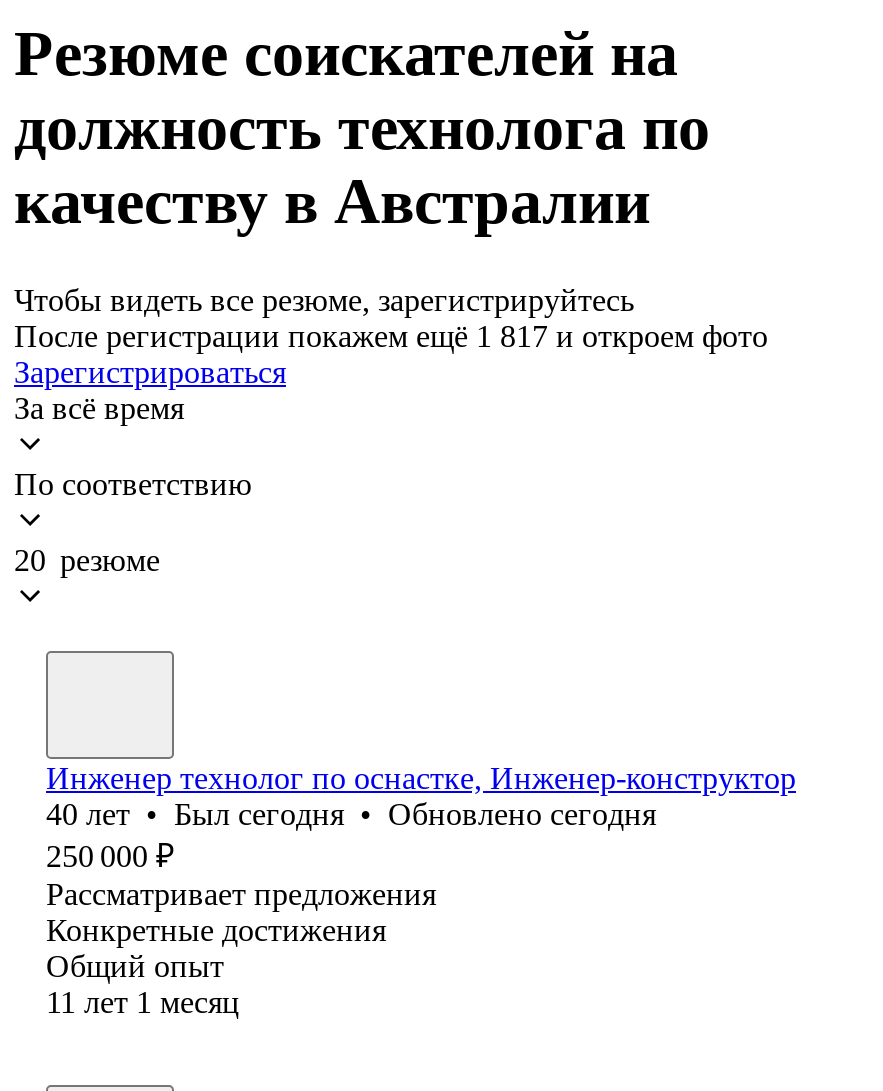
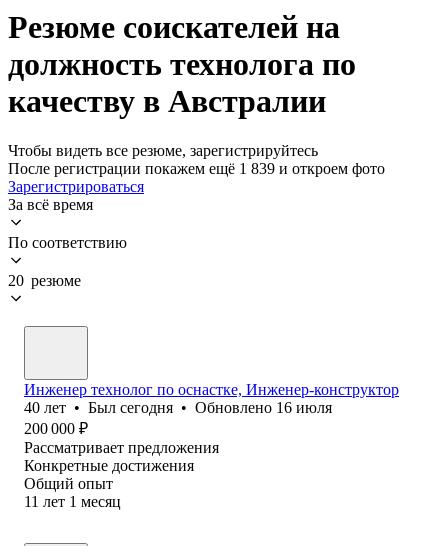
[14,319,768,353] После регистрации покажем ещё 1 817 и откроем фото -> [8,160,385,177] После регистрации покажем ещё 1 839 и откроем фото
[46,797,656,873] 40 лет • Был сегодня • Обновлено сегодня | 250 000 ₽ -> [24,399,332,437] 40 лет • Был сегодня • Обновлено 16 июля | 200 000 ₽

